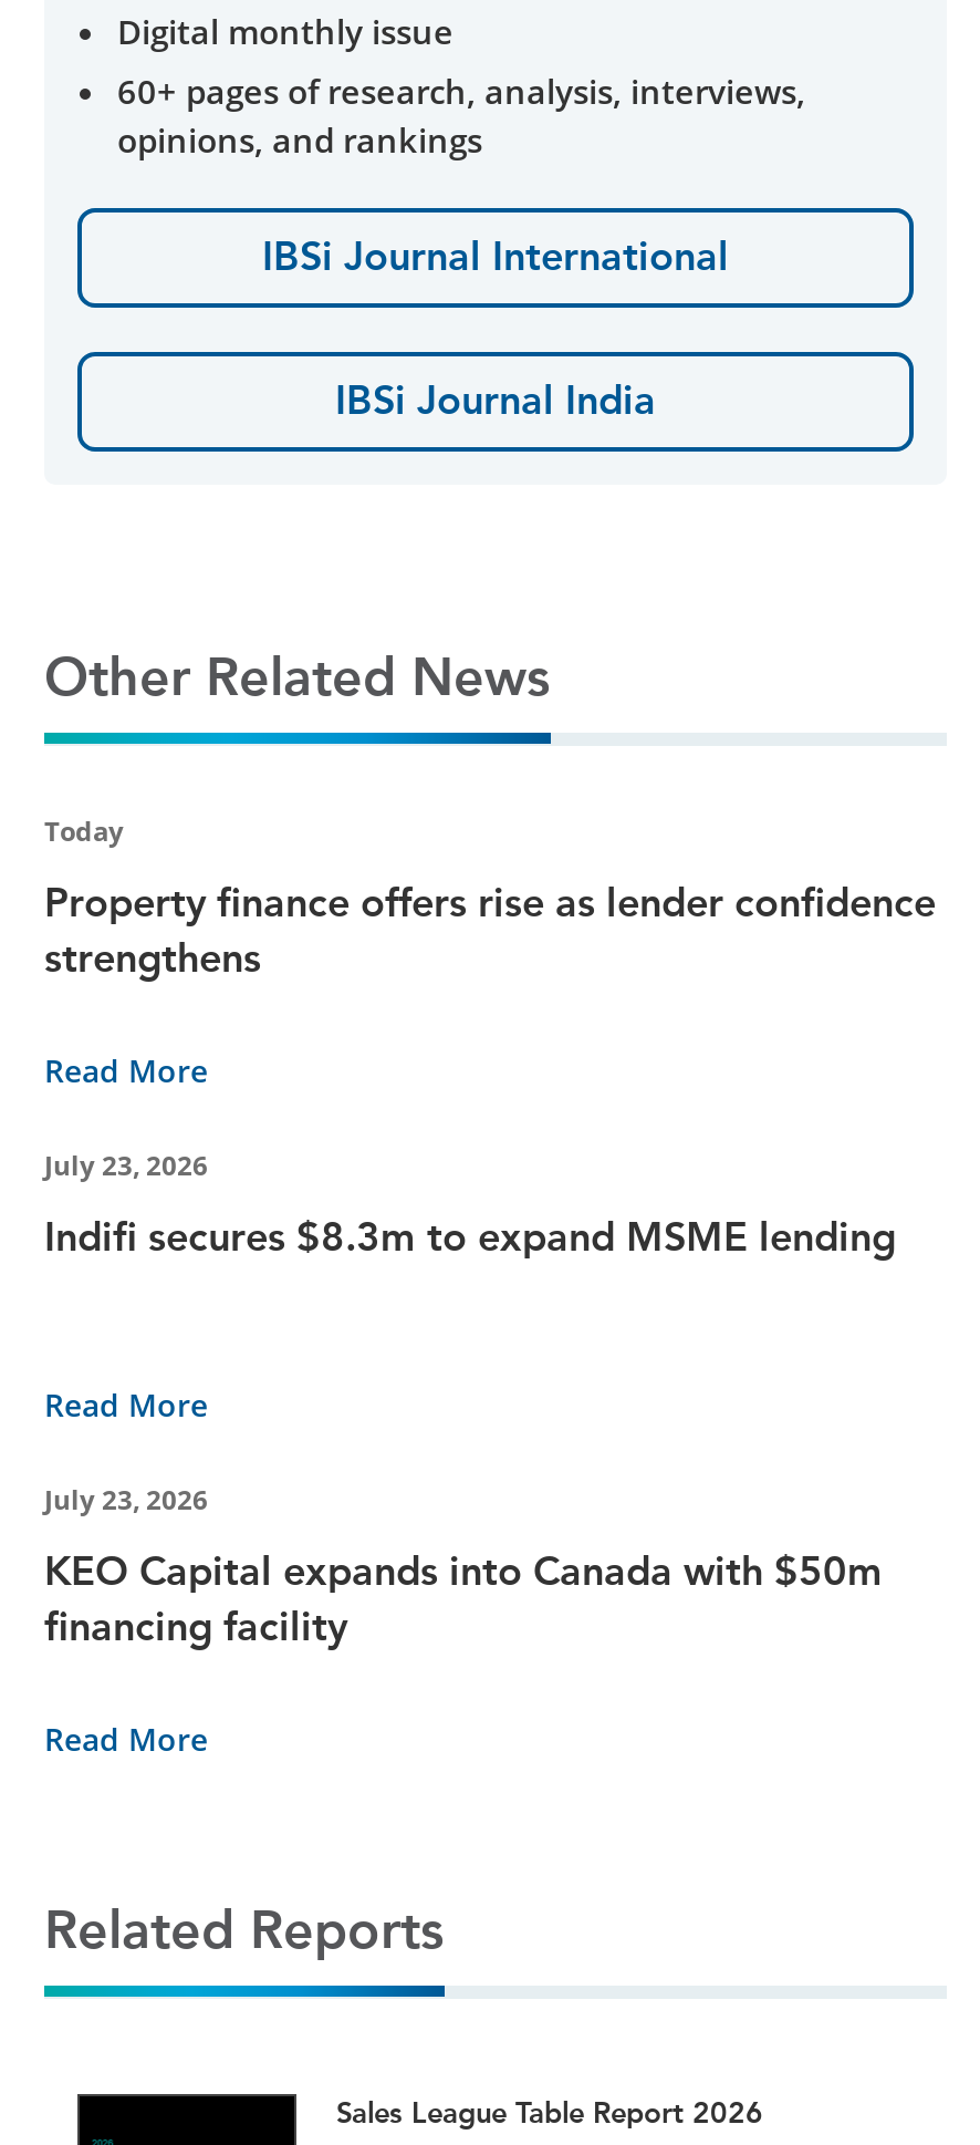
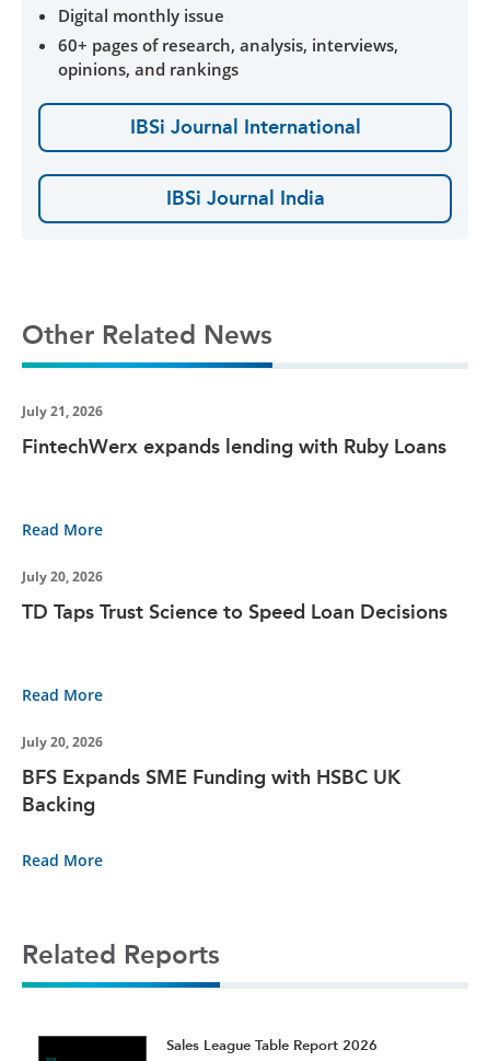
[44,812,124,849] Today -> [22,402,103,420] July 21, 2026
[44,878,936,982] Property finance offers rise as lender confidence | strengthens -> [22,434,446,458] FintechWerx expands lending with Ruby Loans
[44,1146,208,1184] July 23, 2026 -> [22,567,103,585] July 20, 2026
[44,1212,896,1261] Indifi secures $8.3m to expand MSME lending -> [22,600,448,624] TD Taps Trust Science to Speed Loan Decisions
[44,1480,208,1518] July 23, 2026 -> [22,732,103,751] July 20, 2026
[44,1547,883,1651] KEO Capital expands into Canada with $50m | financing facility -> [22,765,400,816] BFS Expands SME Funding with HSBC UK | Backing

